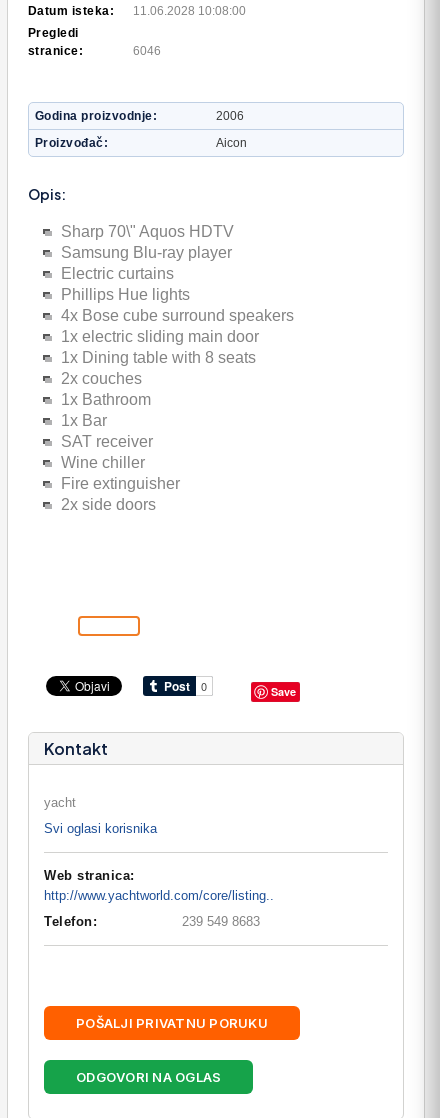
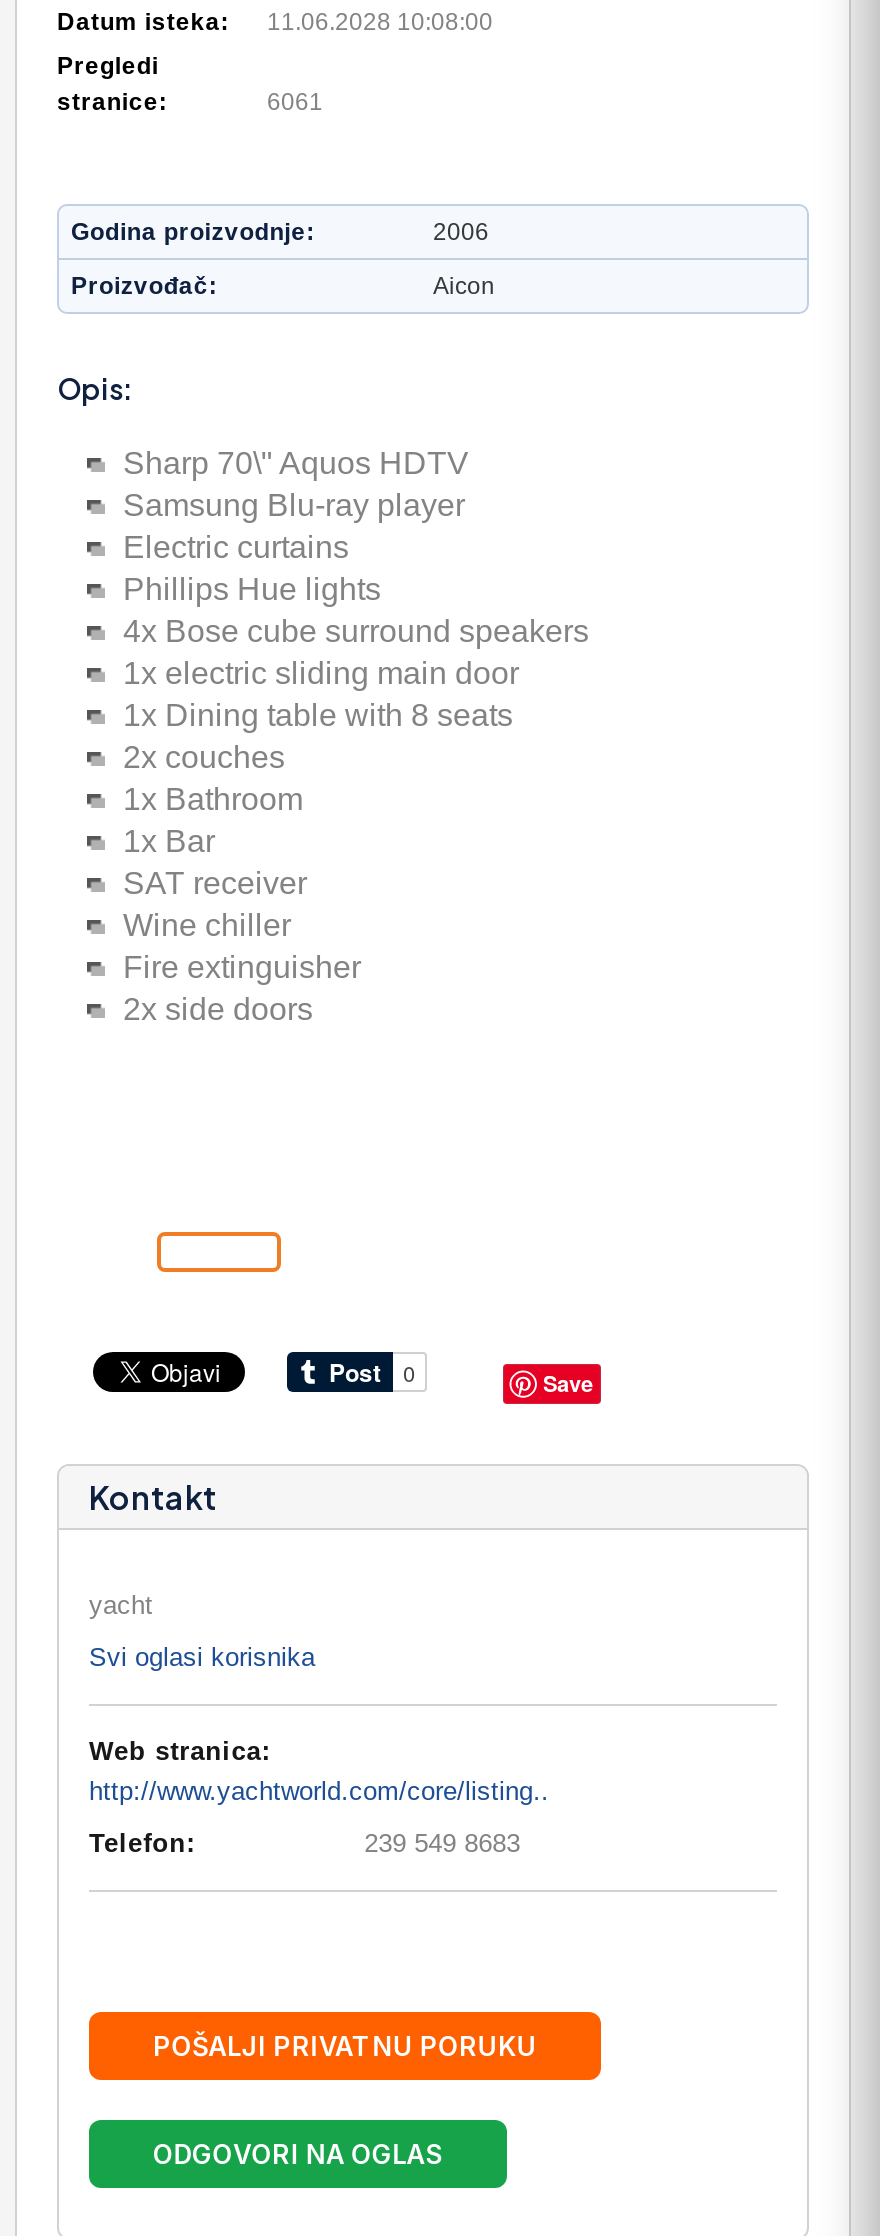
[133,44,161,58] 6046 -> [267,89,323,117] 6061

